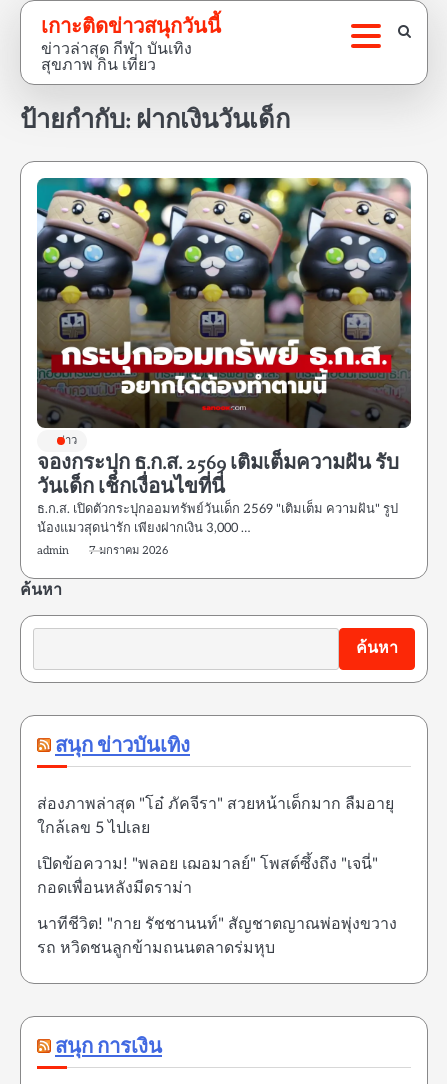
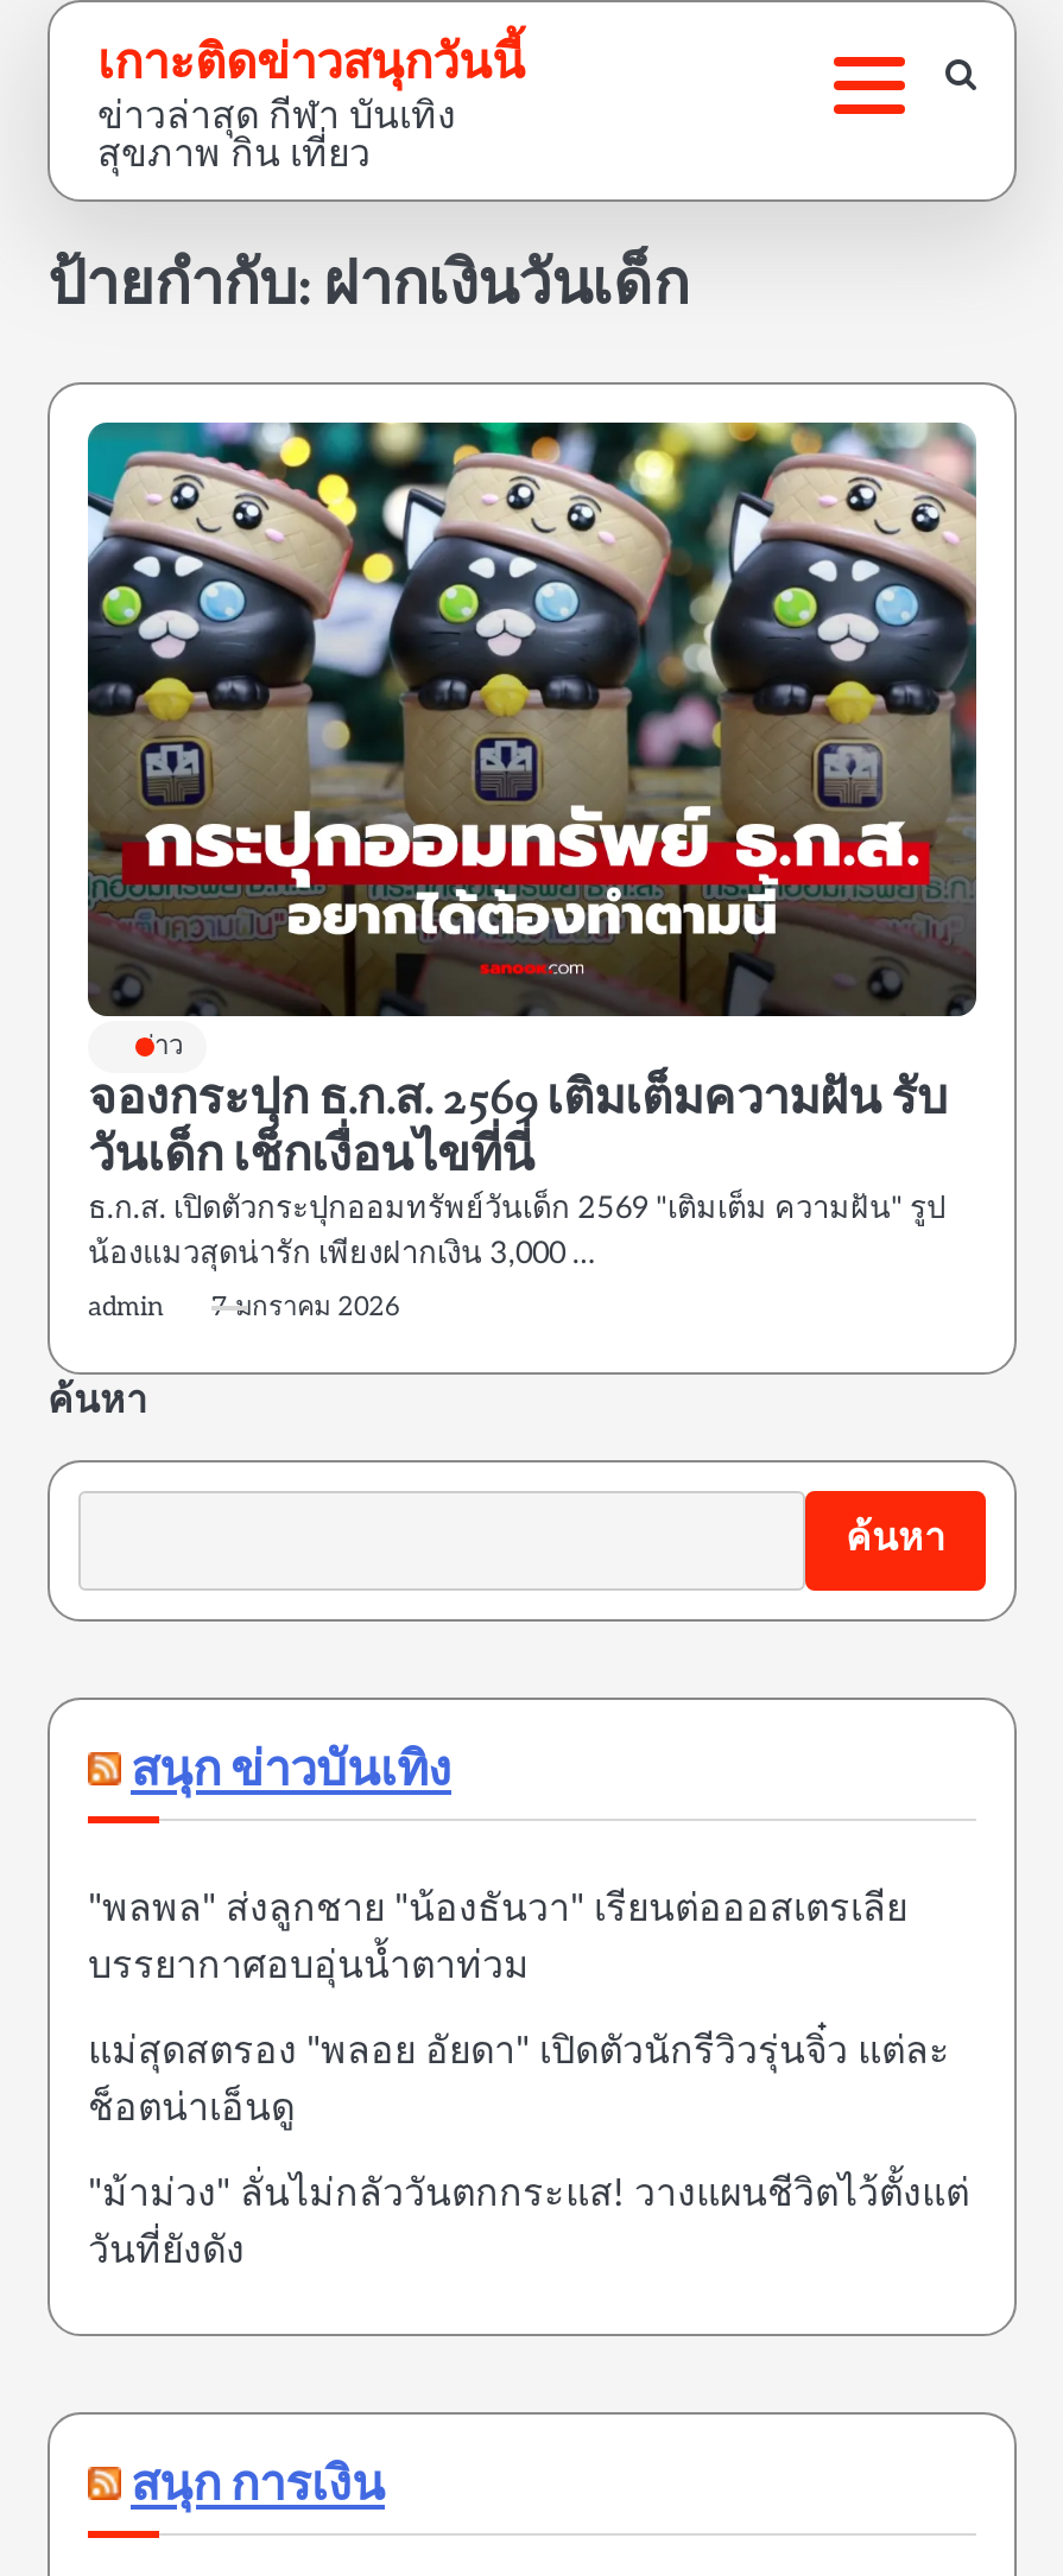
[37,795,394,838] ส่องภาพล่าสุด "โอ๋ ภัคจีรา" สวยหน้าเด็กมาก ลืมอายุ | ใกล้เลข 5 ไปเลย -> [88,1887,907,1990] "พลพล" ส่งลูกชาย "น้องธันวา" เรียนต่อออสเตรเลีย | บรรยากาศอบอุ่นน้ำตาท่วม
[37,855,378,898] เปิดข้อความ! "พลอย เฌอมาลย์" โพสต์ซึ้งถึง "เจนี่" | กอดเพื่อนหลังมีดราม่า -> [88,2030,950,2132] แม่สุดสตรอง "พลอย อัยดา" เปิดตัวนักรีวิวรุ่นจิ๋ว แต่ละ | ช็อตน่าเอ็นดู
[37,915,397,958] นาทีชีวิต! "กาย รัชชานนท์" สัญชาตญาณพ่อพุ่งขวาง | รถ หวิดชนลูกข้ามถนนตลาดร่มหุบ -> [88,2172,969,2274] "ม้าม่วง" ลั่นไม่กลัววันตกกระแส! วางแผนชีวิตไว้ตั้งแต่ | วันที่ยังดัง

